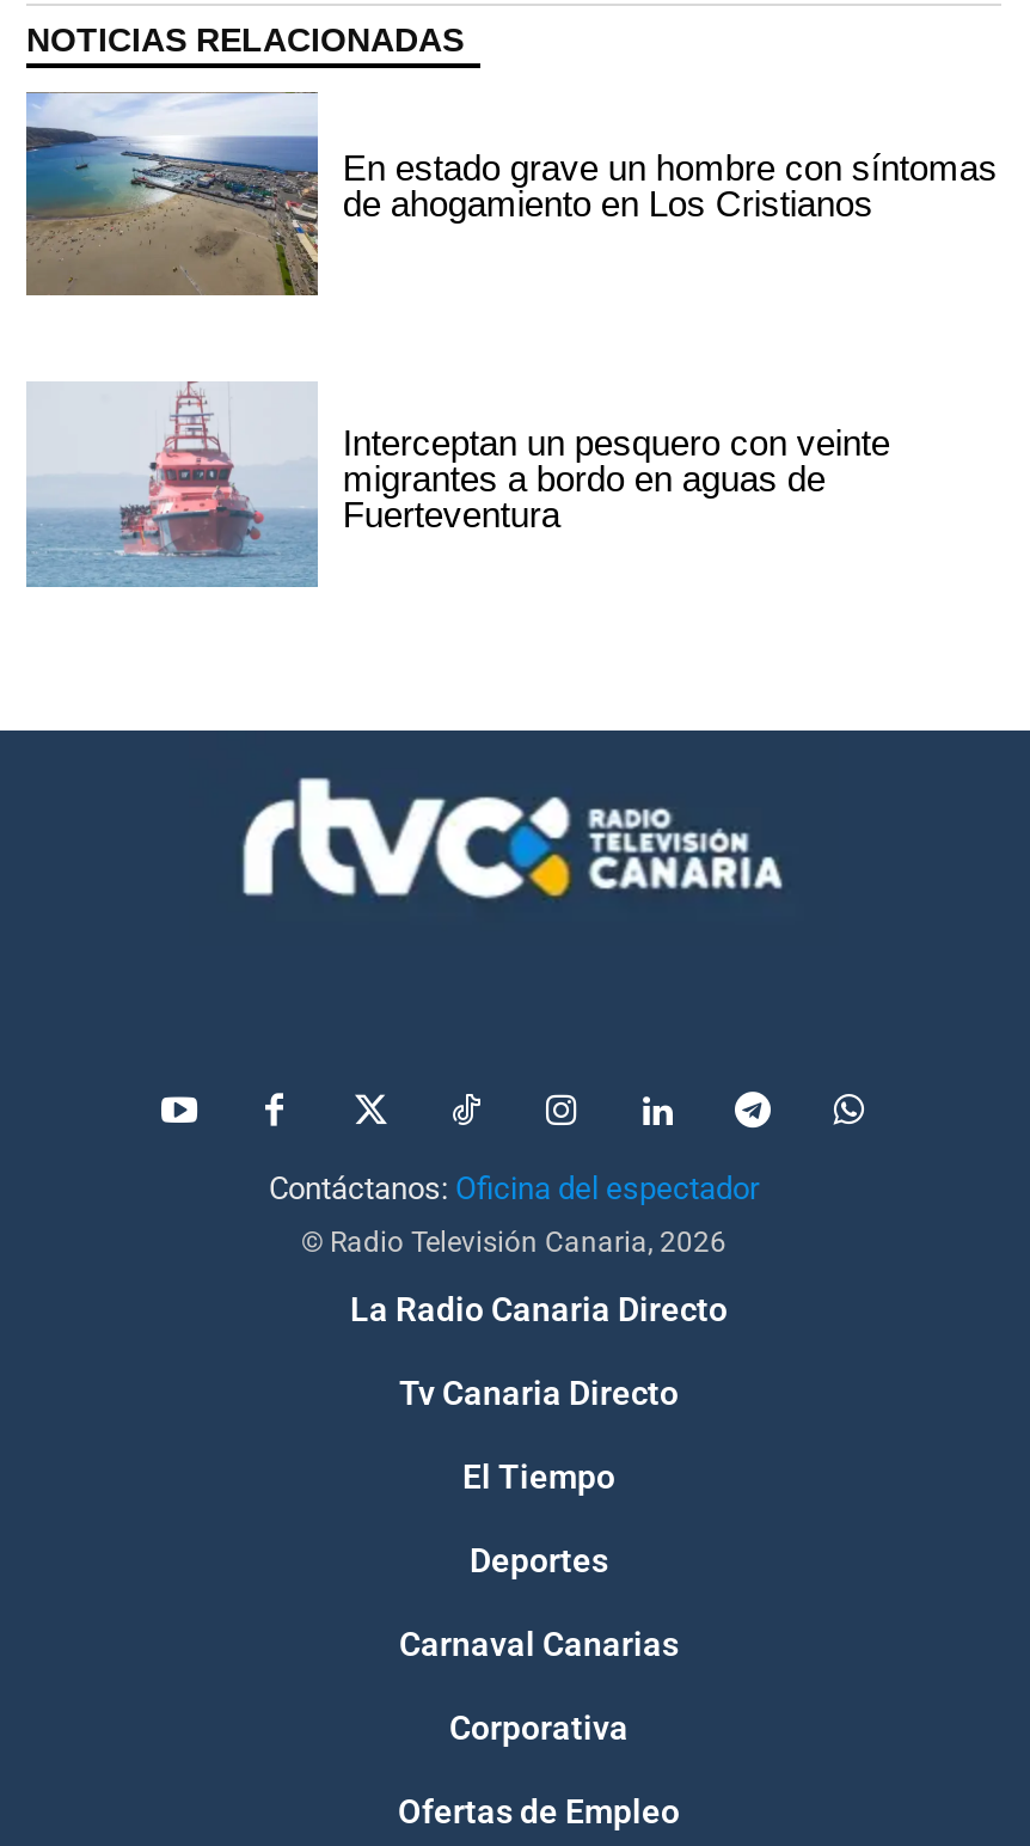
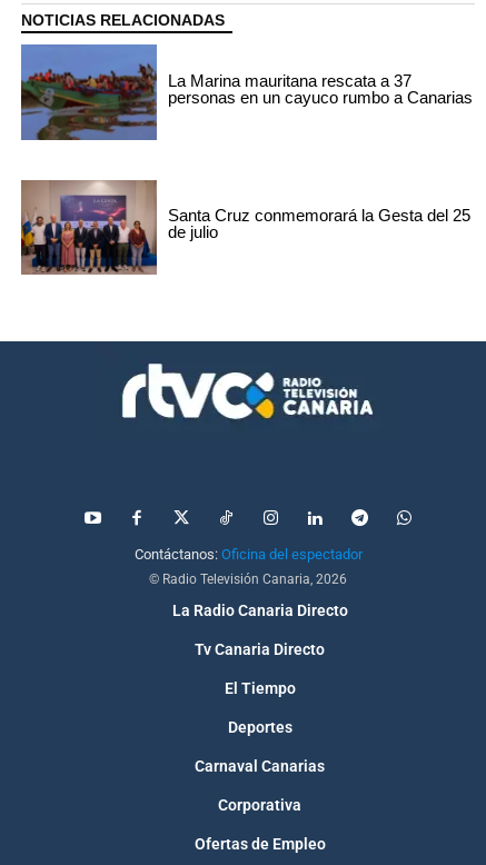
[24,93,997,297] [image] | En estado grave un hombre con síntomas | de ahogamiento en Los Cristianos -> [20,44,473,141] [image] | La Marina mauritana rescata a 37 | personas en un cayuco rumbo a Canarias
[24,385,890,588] [image] | Interceptan un pesquero con veinte | migrantes a bordo en aguas de | Fuerteventura -> [20,180,471,276] [image] | Santa Cruz conmemorará la Gesta del 25 | de julio

